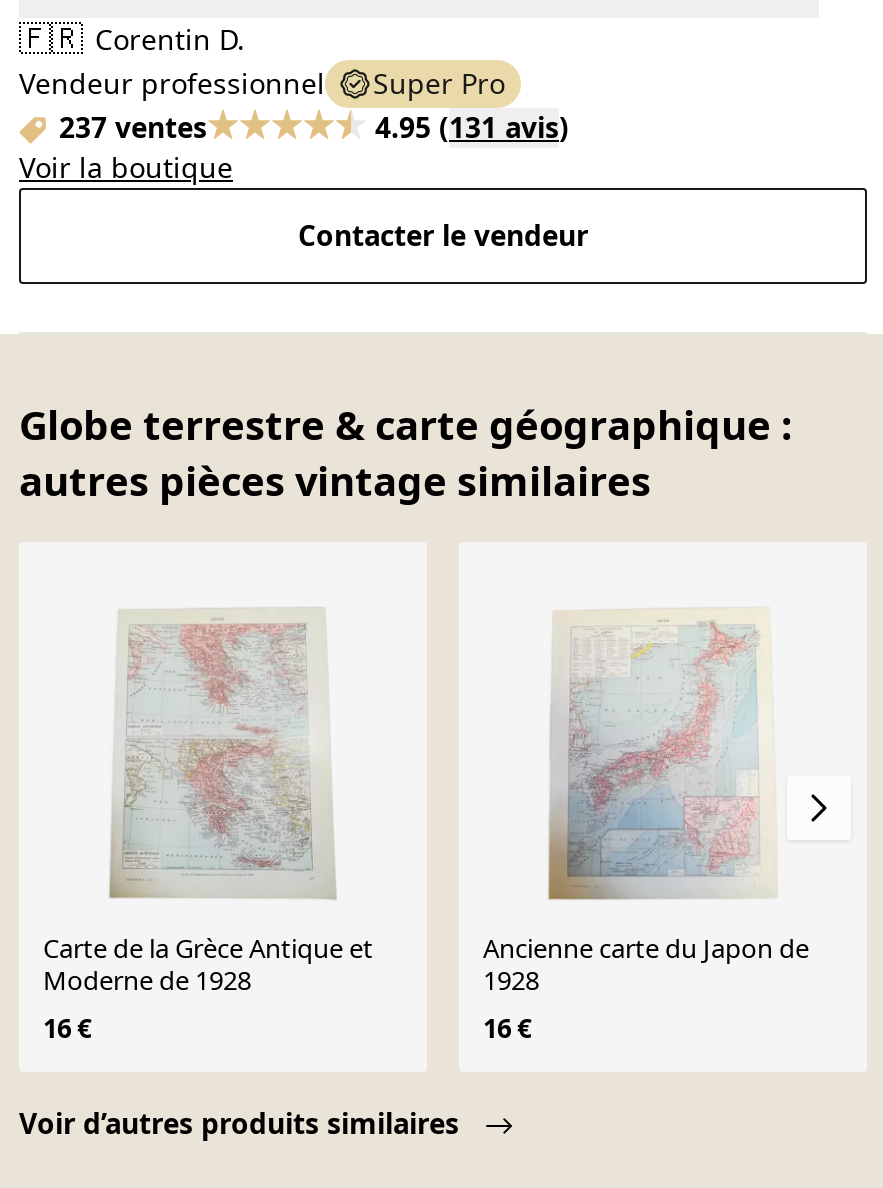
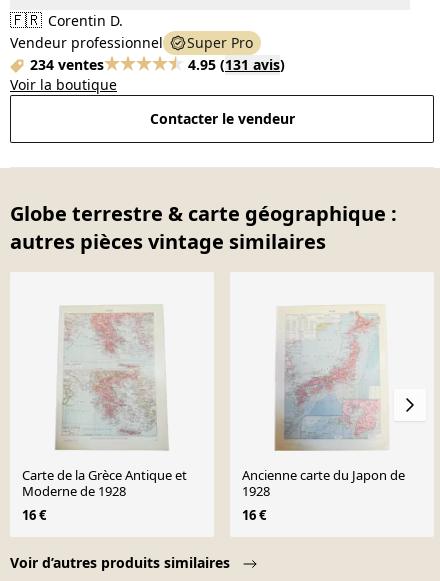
[59,108,207,146] 237 ventes -> [30,55,104,74] 234 ventes

